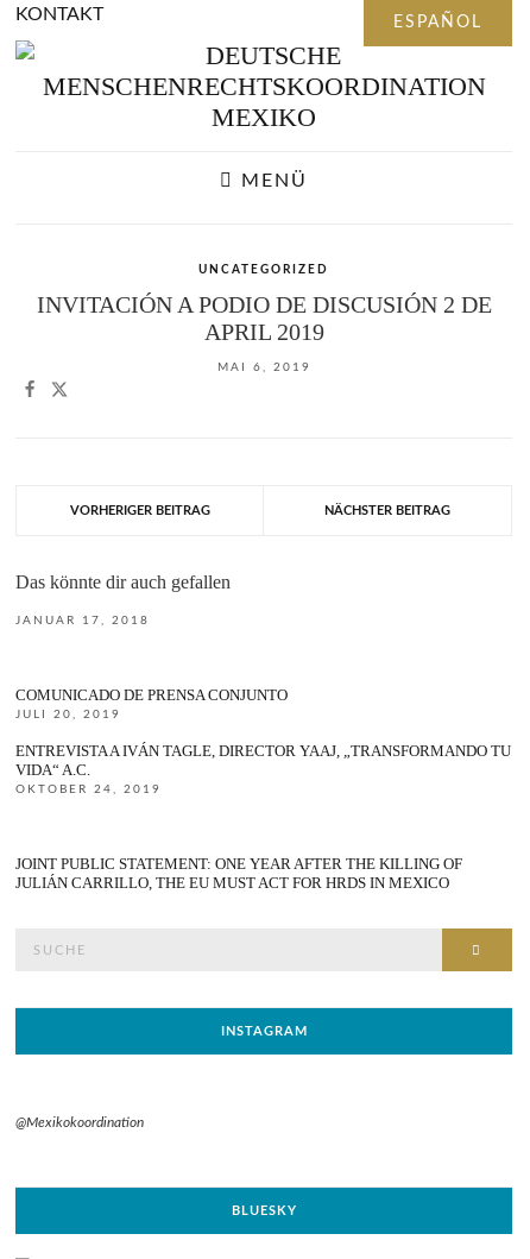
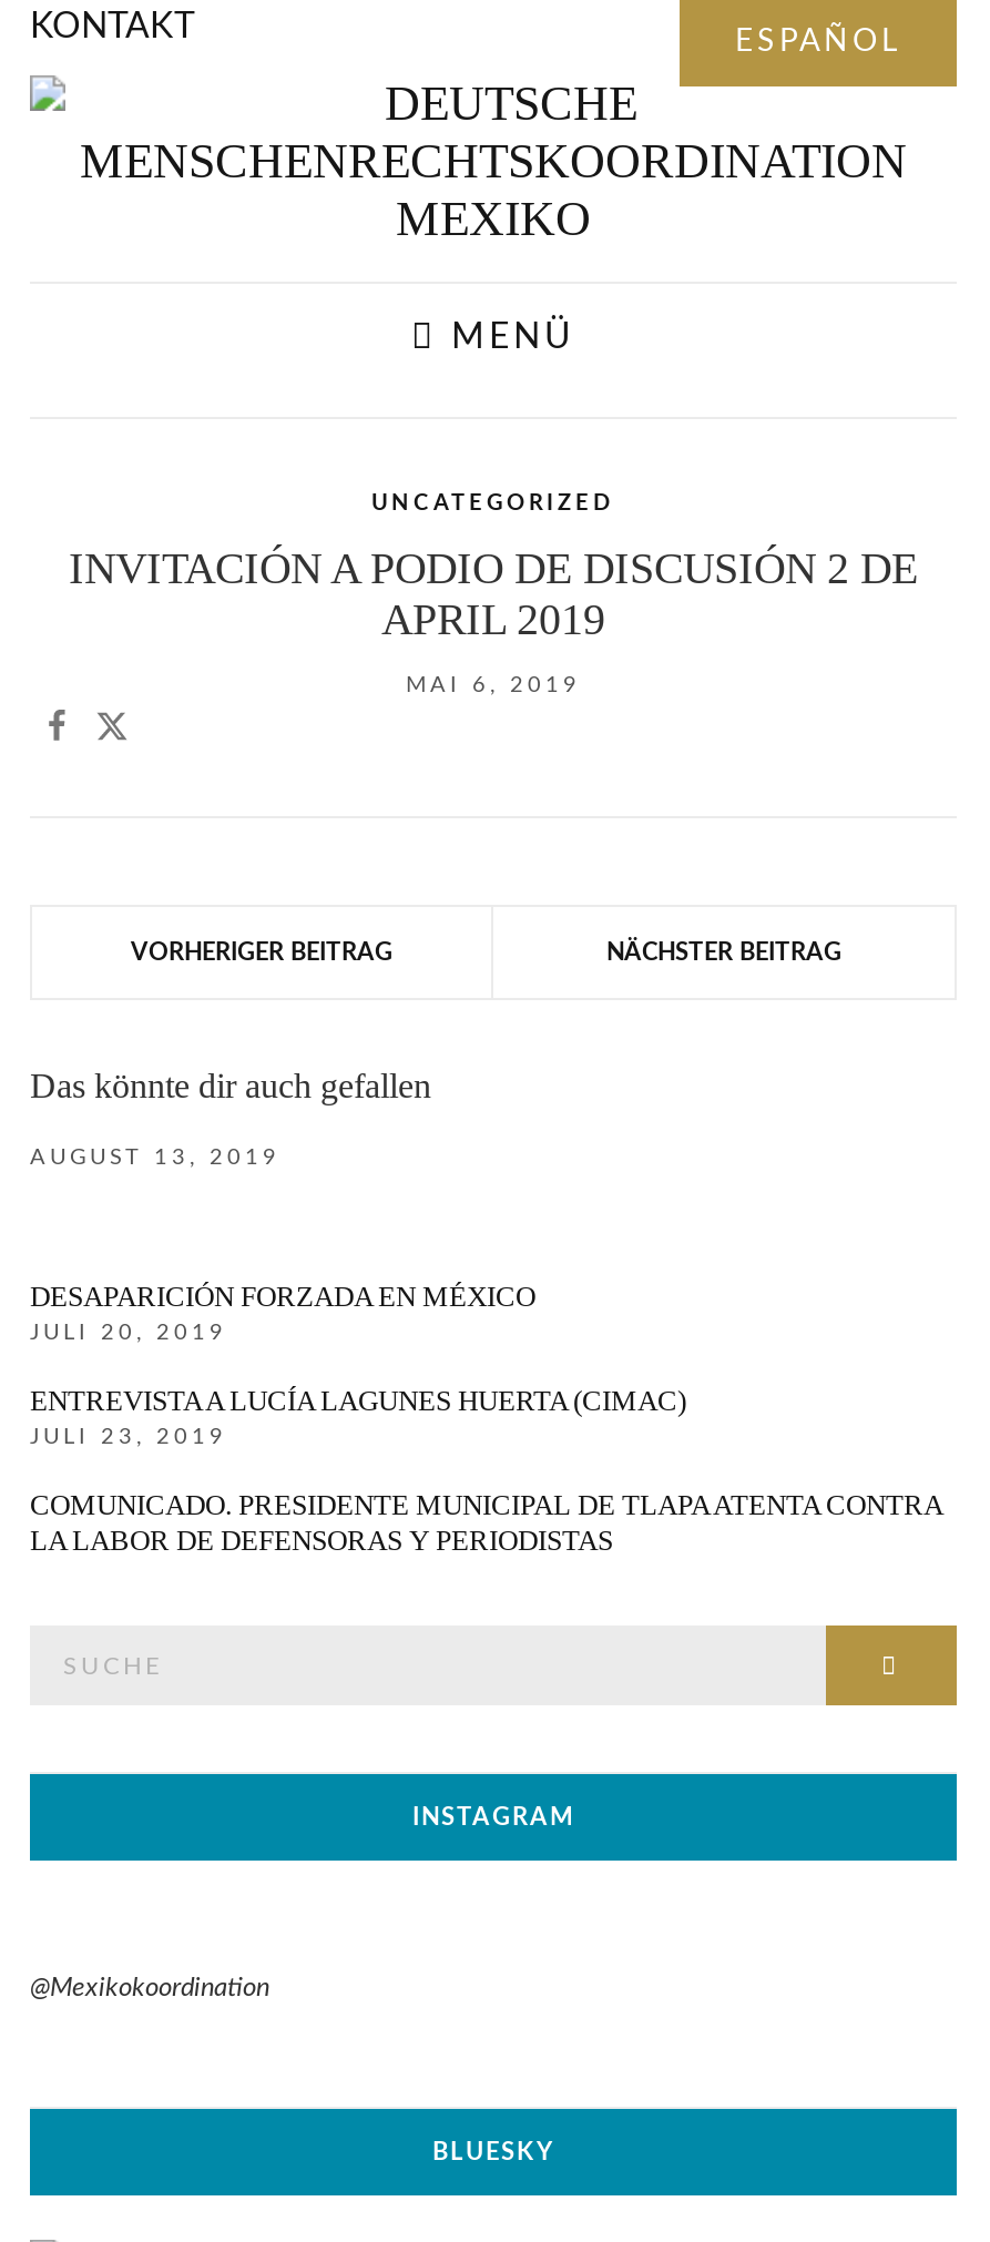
[15,615,150,627] JANUAR 17, 2018 -> [30,1147,280,1169] AUGUST 13, 2019
[15,686,288,704] COMUNICADO DE PRENSA CONJUNTO -> [30,1280,535,1313] DESAPARICIÓN FORZADA EN MÉXICO
[15,742,511,795] ENTREVISTA A IVÁN TAGLE, DIRECTOR YAAJ, „TRANSFORMANDO TU | VIDA“ A.C. | OKTOBER 24, 2019 -> [30,1384,686,1448] ENTREVISTA A LUCÍA LAGUNES HUERTA (CIMAC) | JULI 23, 2019
[15,855,462,892] JOINT PUBLIC STATEMENT: ONE YEAR AFTER THE KILLING OF | JULIÁN CARRILLO, THE EU MUST ACT FOR HRDS IN MEXICO -> [30,1488,941,1557] COMUNICADO. PRESIDENTE MUNICIPAL DE TLAPA ATENTA CONTRA | LA LABOR DE DEFENSORAS Y PERIODISTAS

